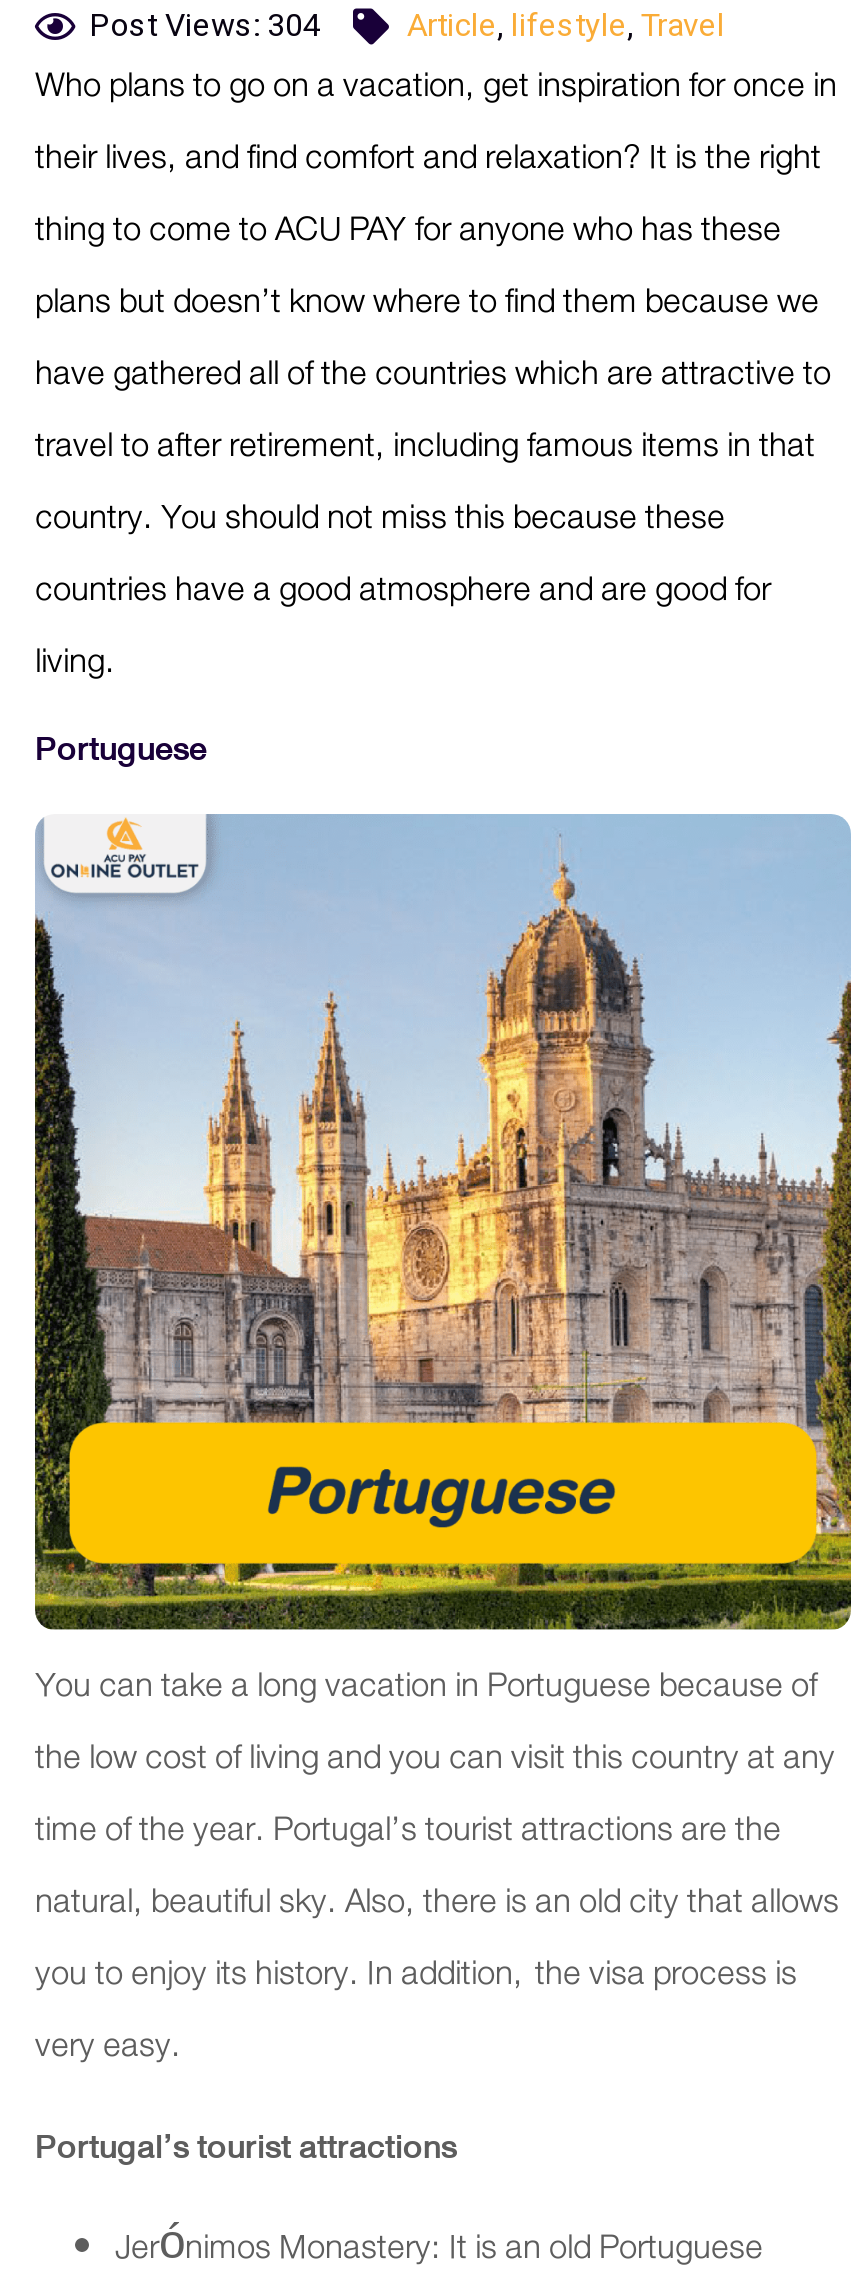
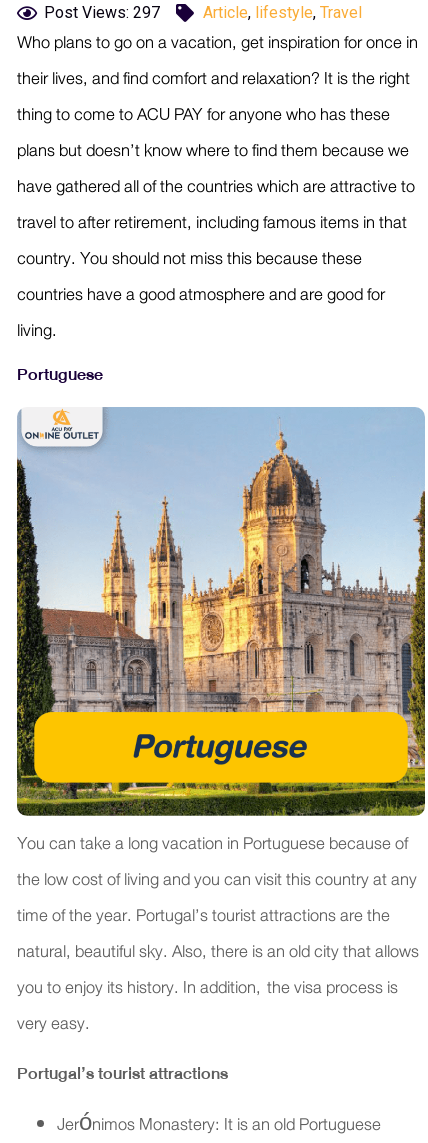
[89,6,321,44] Post Views: 304 -> [44,3,160,22] Post Views: 297

